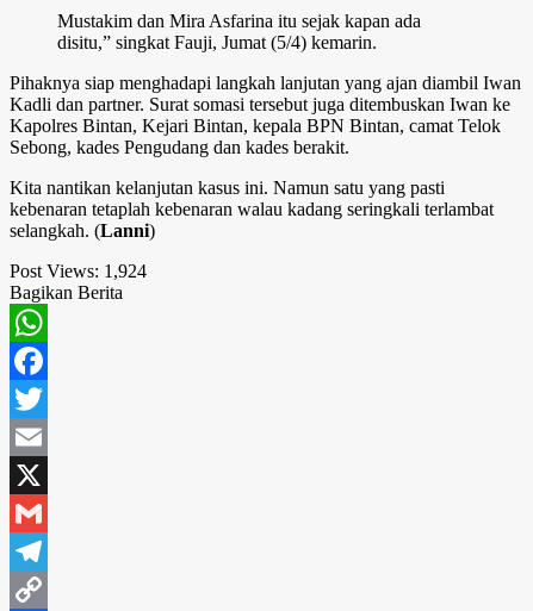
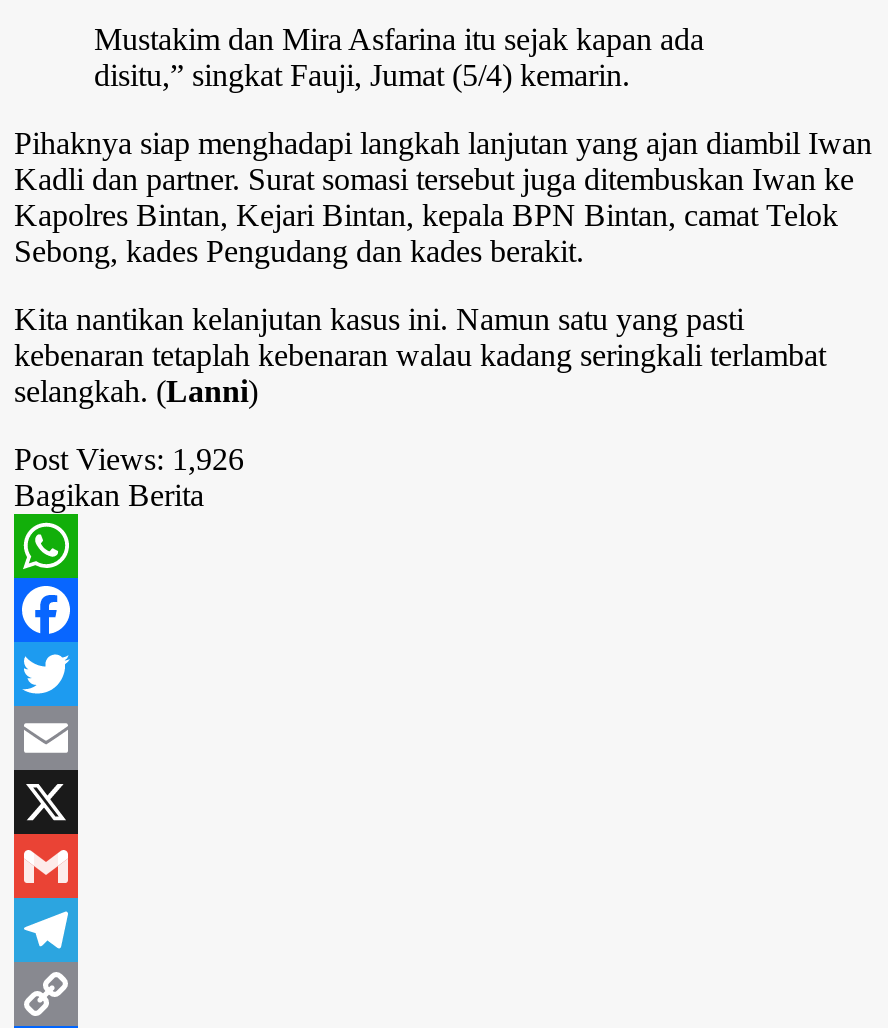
[10,260,147,281] Post Views: 1,924 -> [14,441,244,475] Post Views: 1,926

